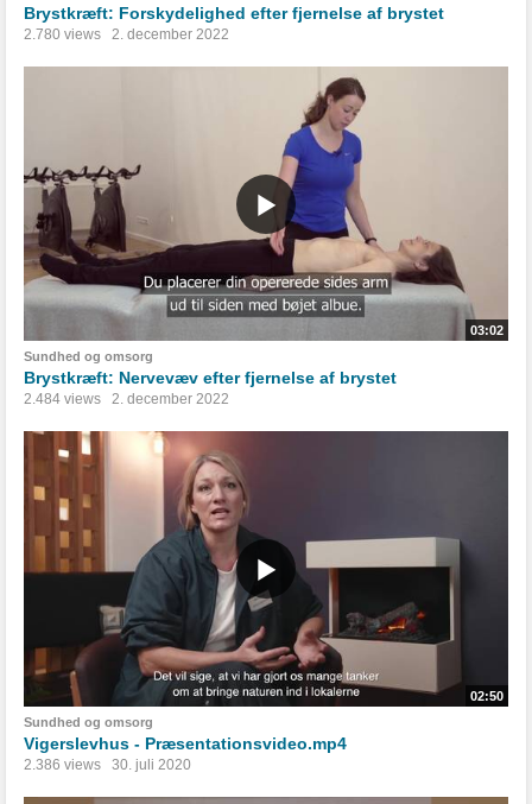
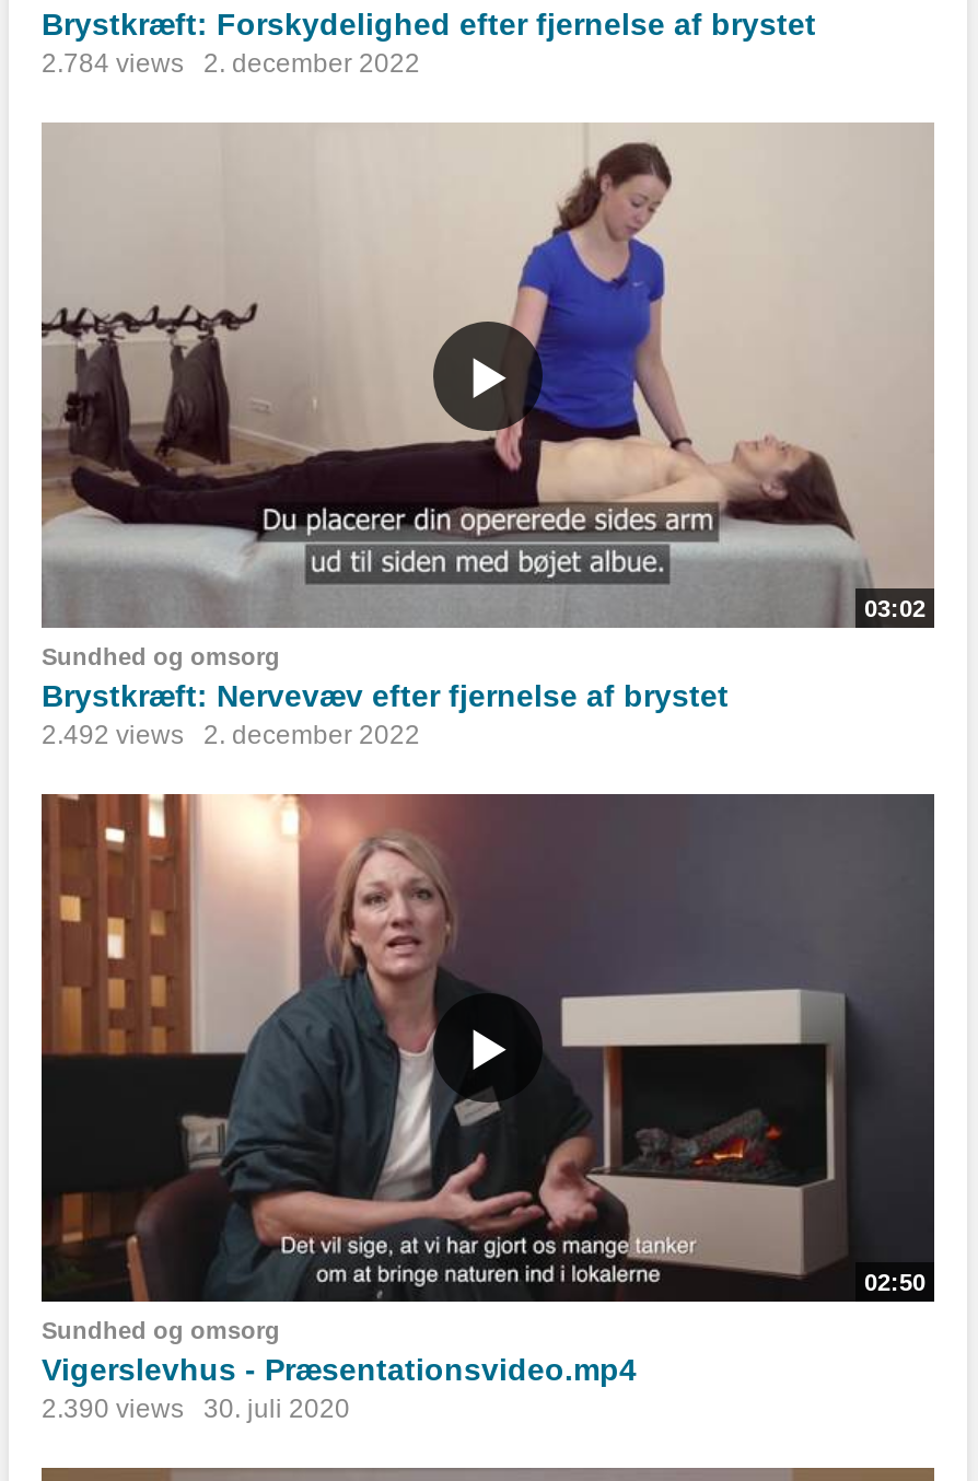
[24,26,229,43] 2.780 views 2. december 2022 -> [42,49,420,79] 2.784 views 2. december 2022
[24,391,229,408] 2.484 views 2. december 2022 -> [42,720,420,751] 2.492 views 2. december 2022
[24,756,191,773] 2.386 views 30. juli 2020 -> [42,1392,350,1423] 2.390 views 30. juli 2020

